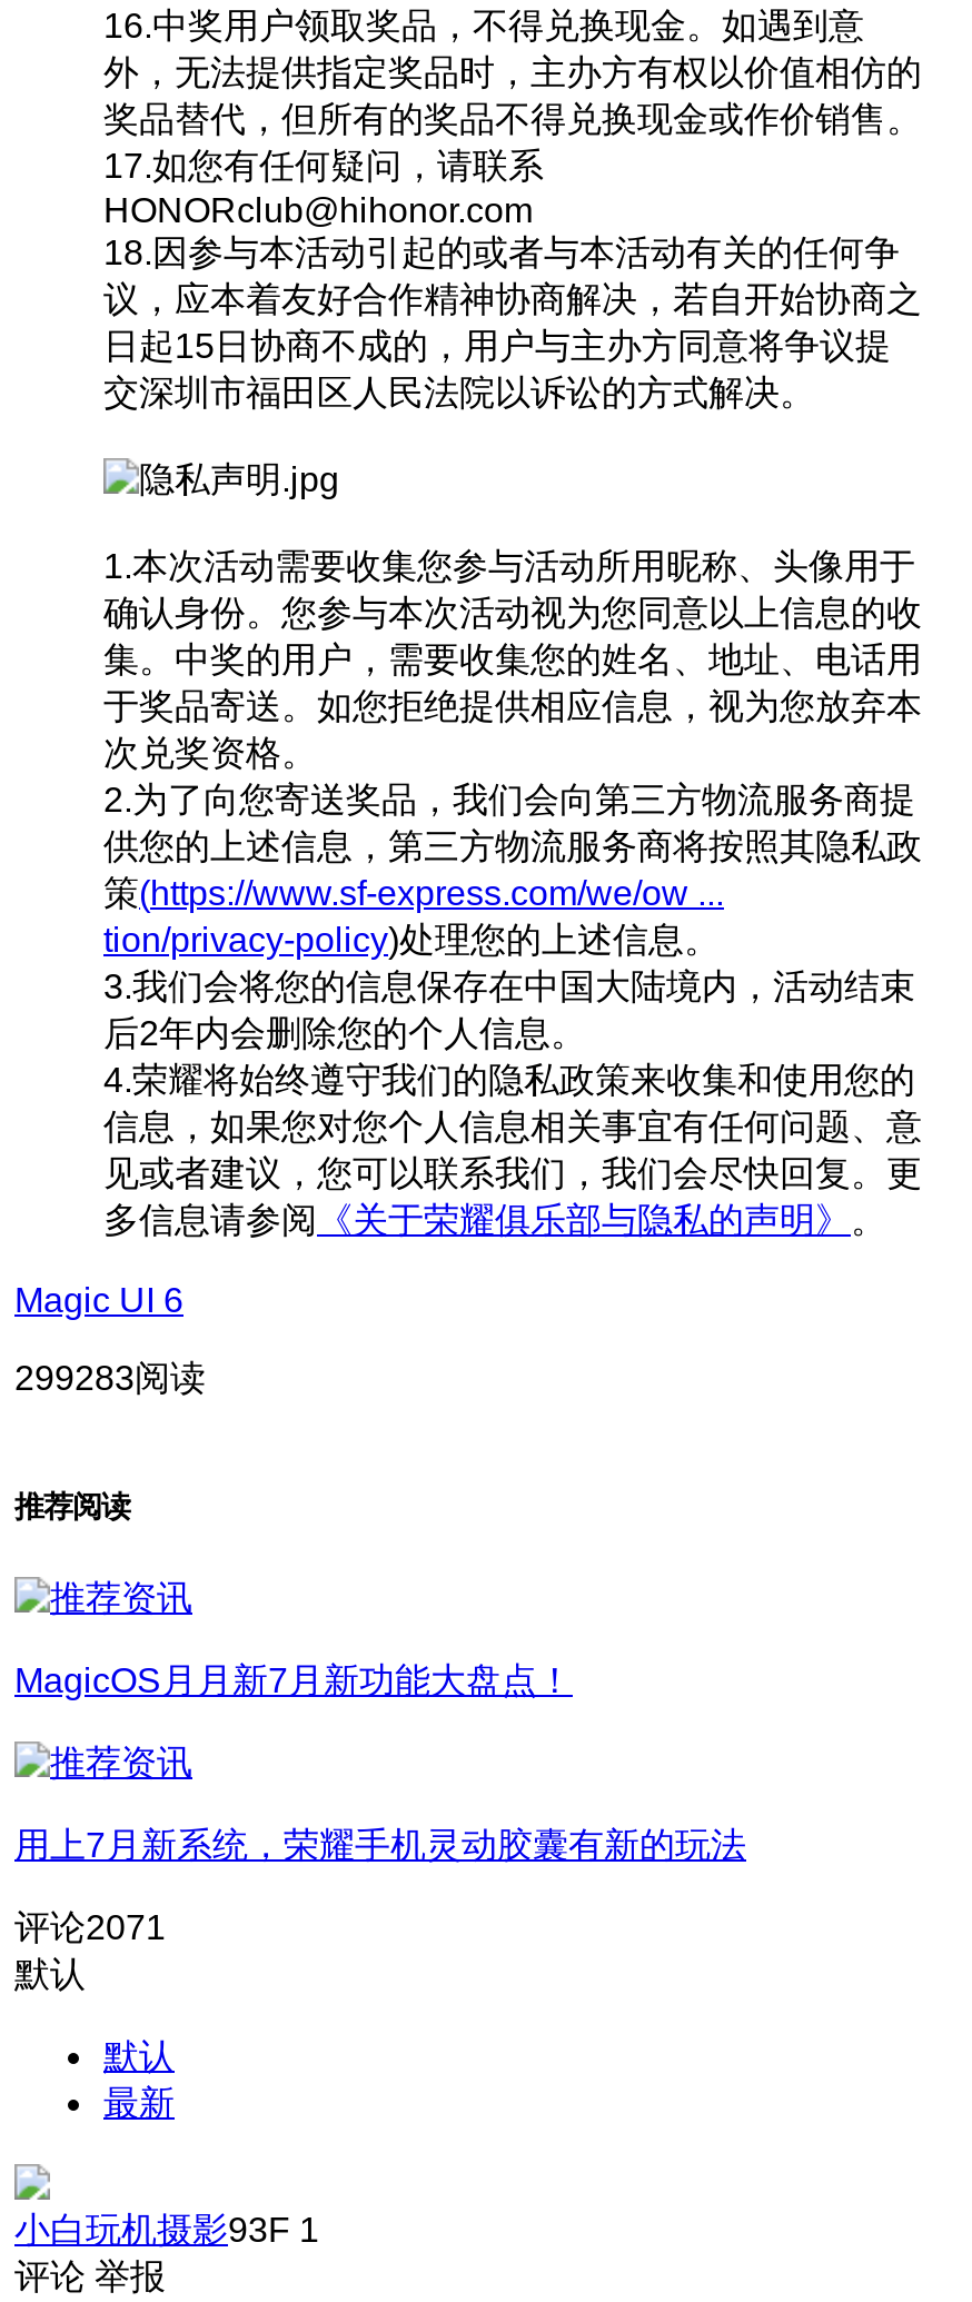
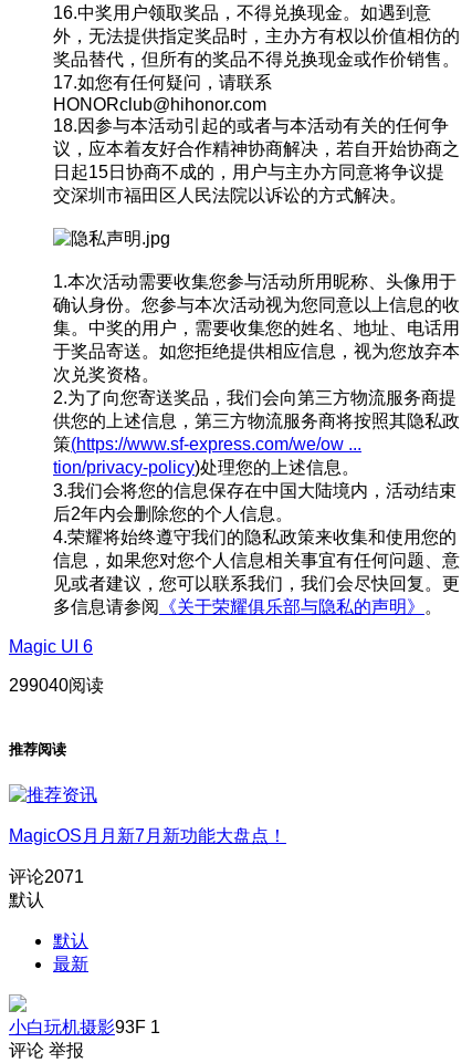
[14,1359,206,1397] 299283阅读 -> [9,676,104,695] 299040阅读
[14,1826,746,1864] 用上7月新系统，荣耀手机灵动胶囊有新的玩法 -> none

